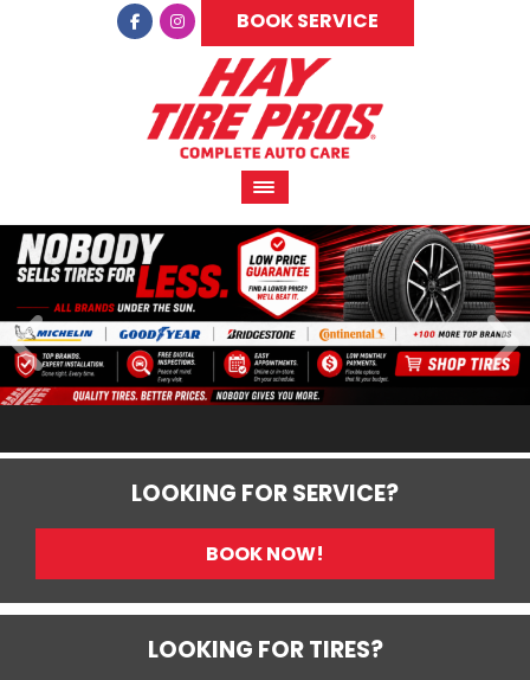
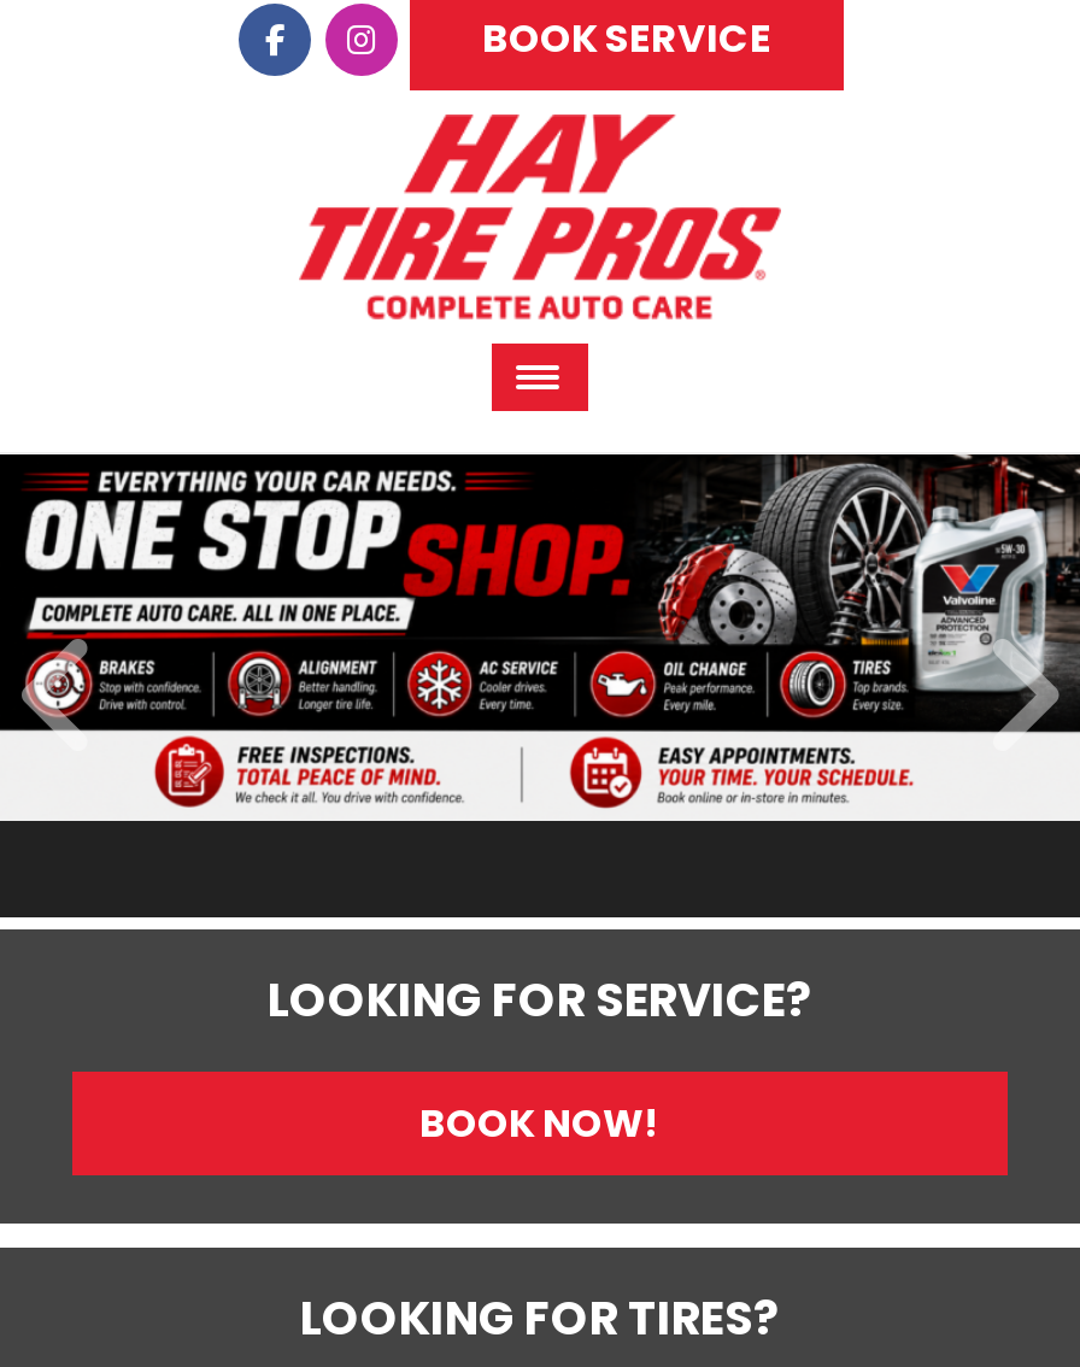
[4,224,526,406] [image] -> [7,452,1073,823] [image]

